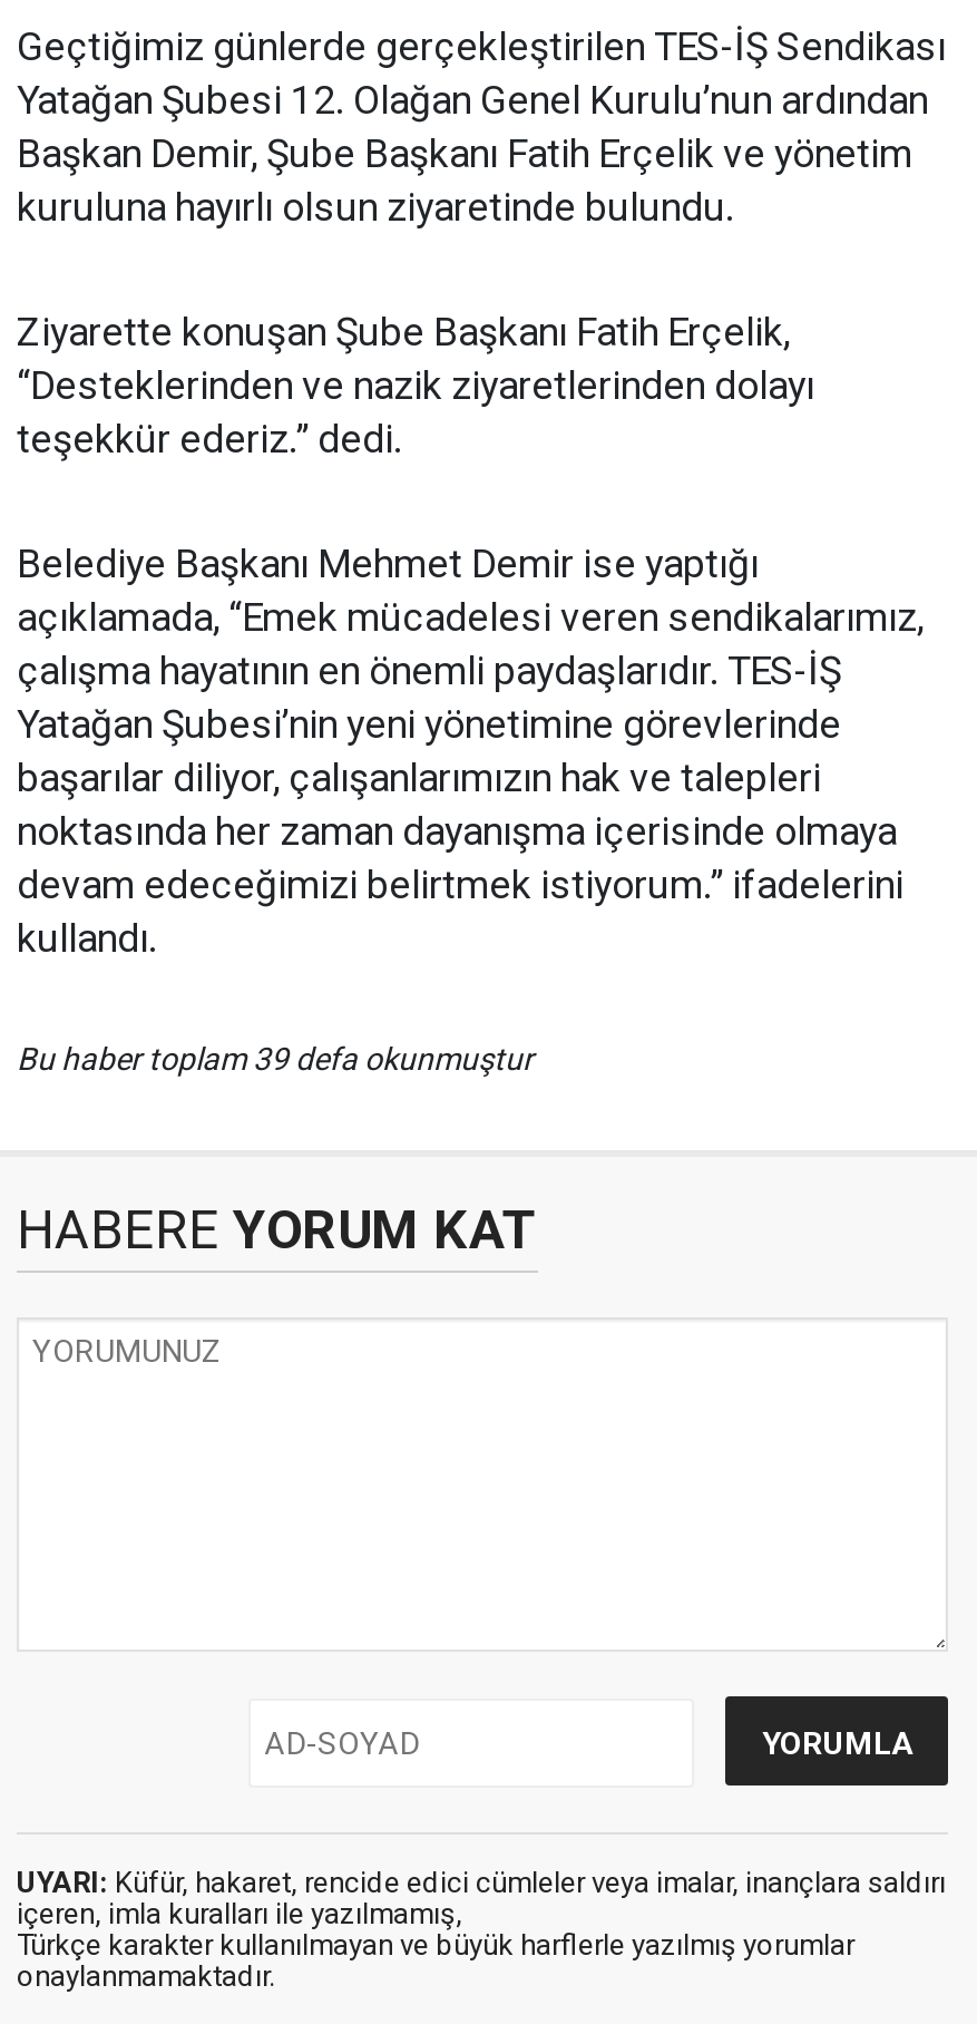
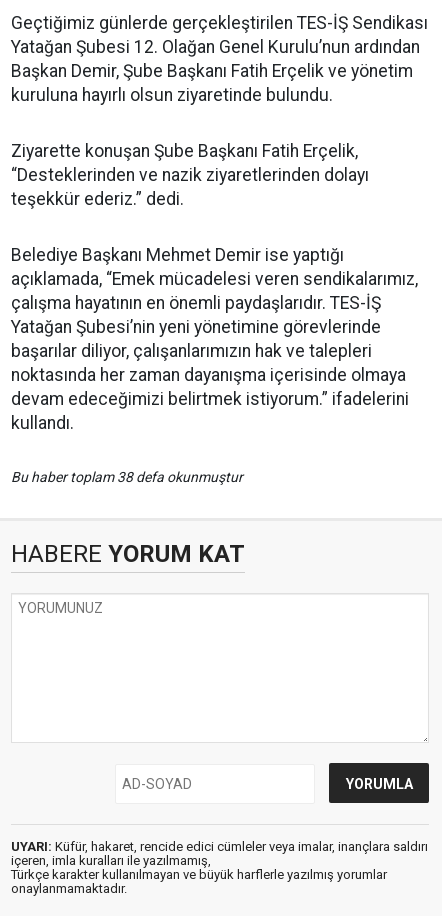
[17,1041,534,1077] Bu haber toplam 39 defa okunmuştur -> [11,469,243,485] Bu haber toplam 38 defa okunmuştur

